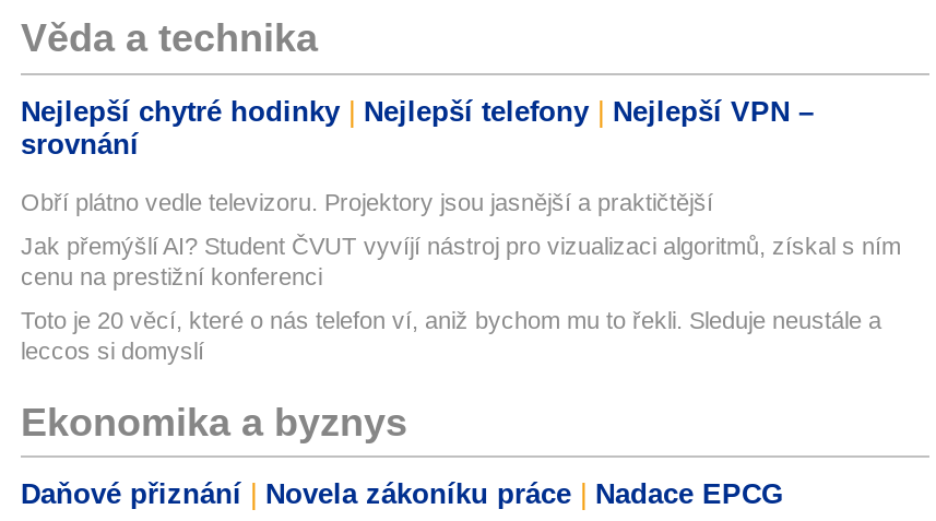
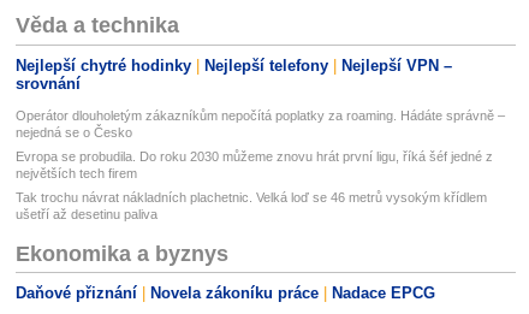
[21,188,713,214] Obří plátno vedle televizoru. Projektory jsou jasnější a praktičtější -> [16,108,505,139] Operátor dlouholetým zákazníkům nepočítá poplatky za roaming. Hádáte správně – | nejedná se o Česko
[21,232,901,288] Jak přemýšlí AI? Student ČVUT vyvíjí nástroj pro vizualizaci algoritmů, získal s ním | cenu na prestižní konferenci -> [16,149,493,180] Evropa se probudila. Do roku 2030 můžeme znovu hrát první ligu, říká šéf jedné z | největších tech firem
[21,306,881,363] Toto je 20 věcí, které o nás telefon ví, aniž bychom mu to řekli. Sleduje neustále a | leccos si domyslí -> [16,189,487,221] Tak trochu návrat nákladních plachetnic. Velká loď se 46 metrů vysokým křídlem | ušetří až desetinu paliva

